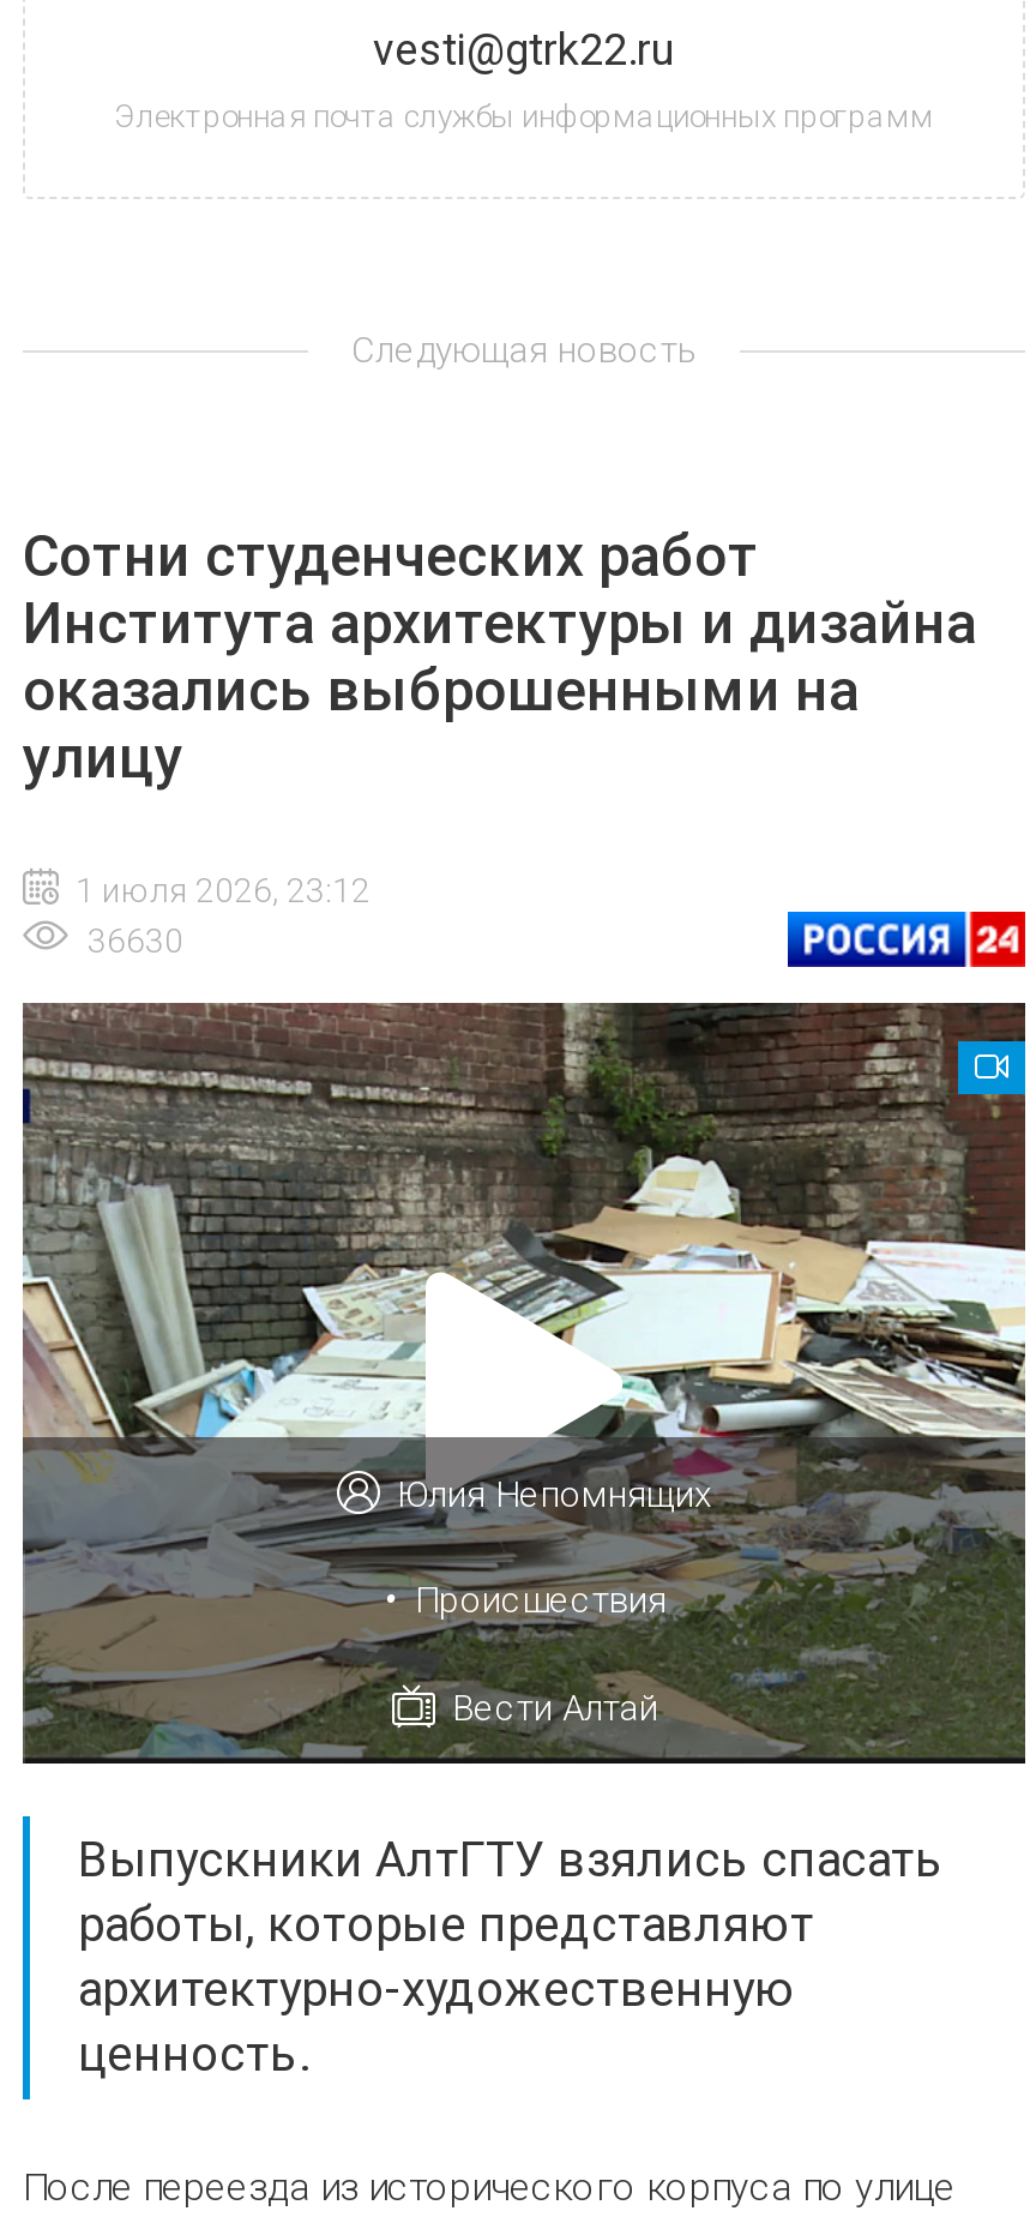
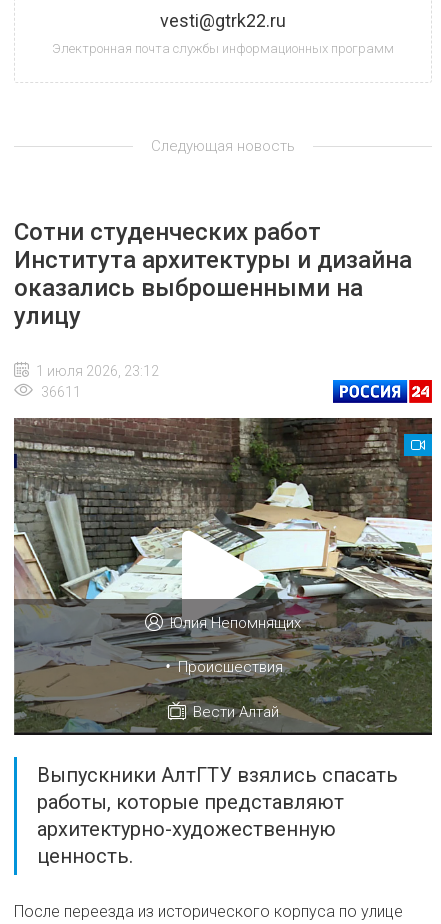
[80,921,183,960] 36630 -> [38,384,81,400] 36611

